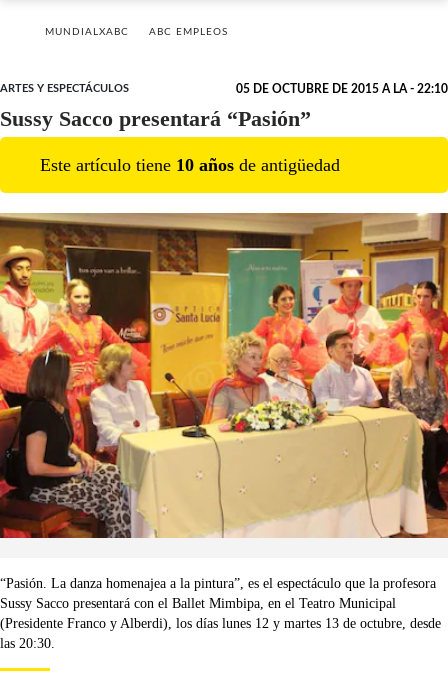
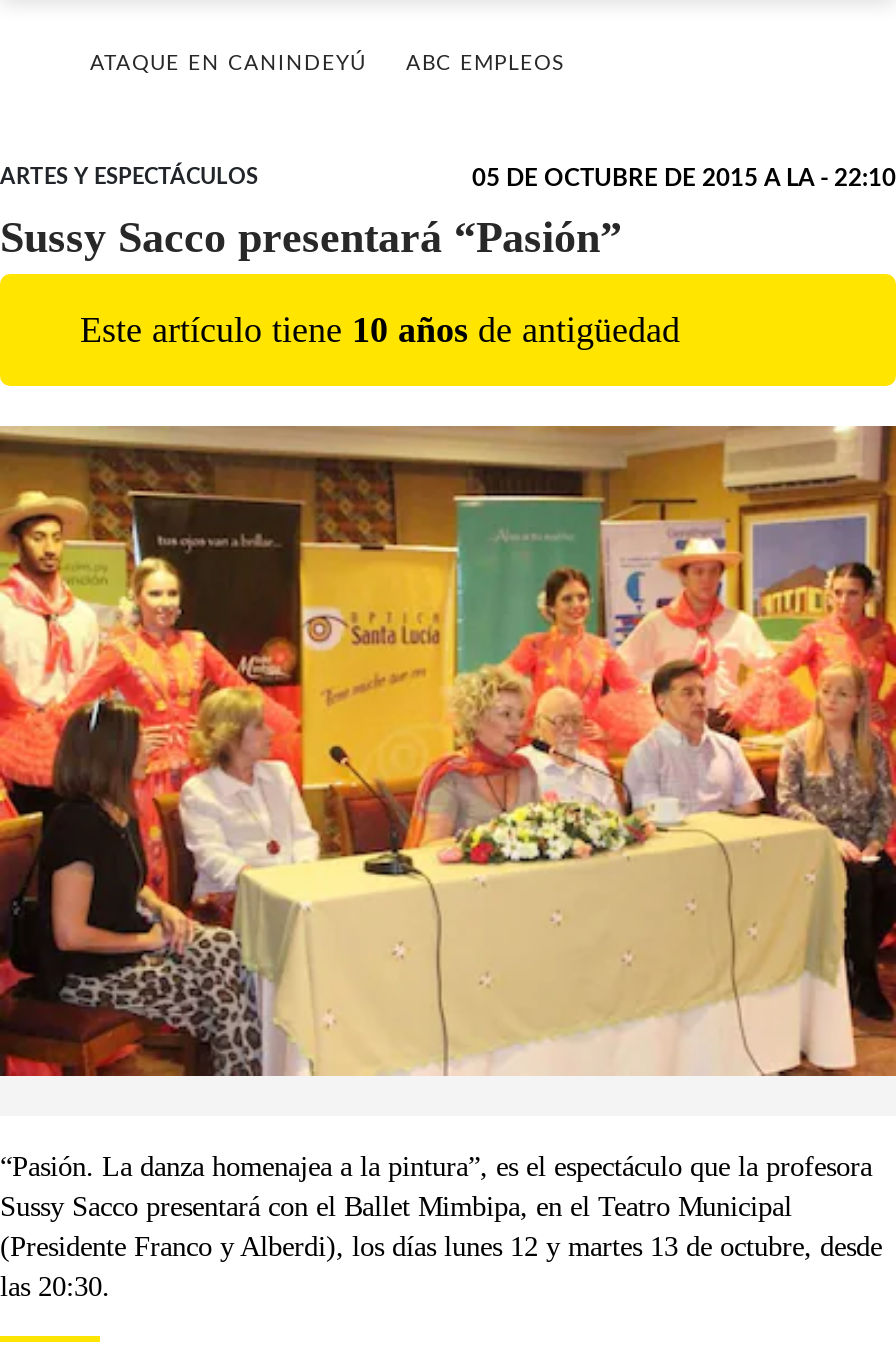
[45,27,129,37] MUNDIALXABC -> [90,54,366,74] ATAQUE EN CANINDEYÚ

